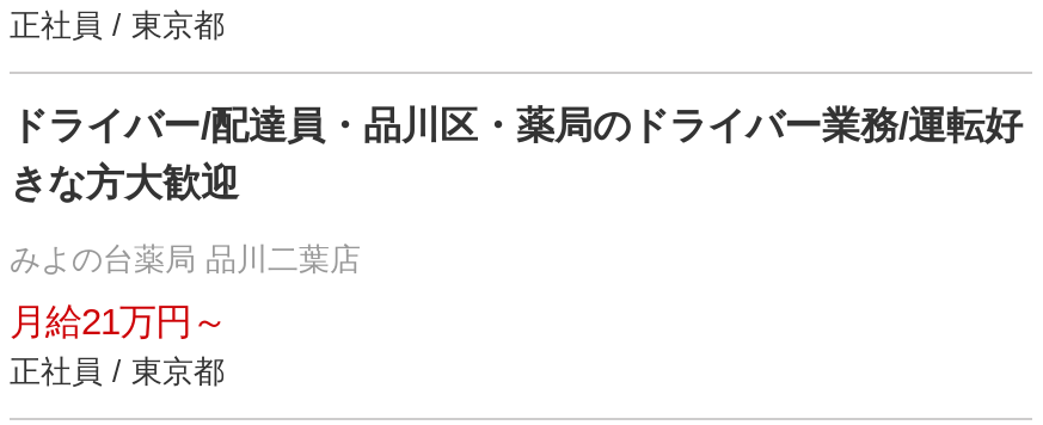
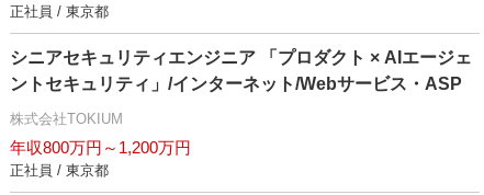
[10,105,1023,203] ドライバー/配達員・品川区・薬局のドライバー業務/運転好 | きな方大歓迎 -> [10,48,472,93] シニアセキュリティエンジニア 「プロダクト × AIエージェ | ントセキュリティ」/インターネット/Webサービス・ASP
[10,241,361,277] みよの台薬局 品川二葉店 -> [10,111,123,127] 株式会社TOKIUM
[10,301,227,341] 月給21万円～ -> [10,138,191,157] 年収800万円～1,200万円

